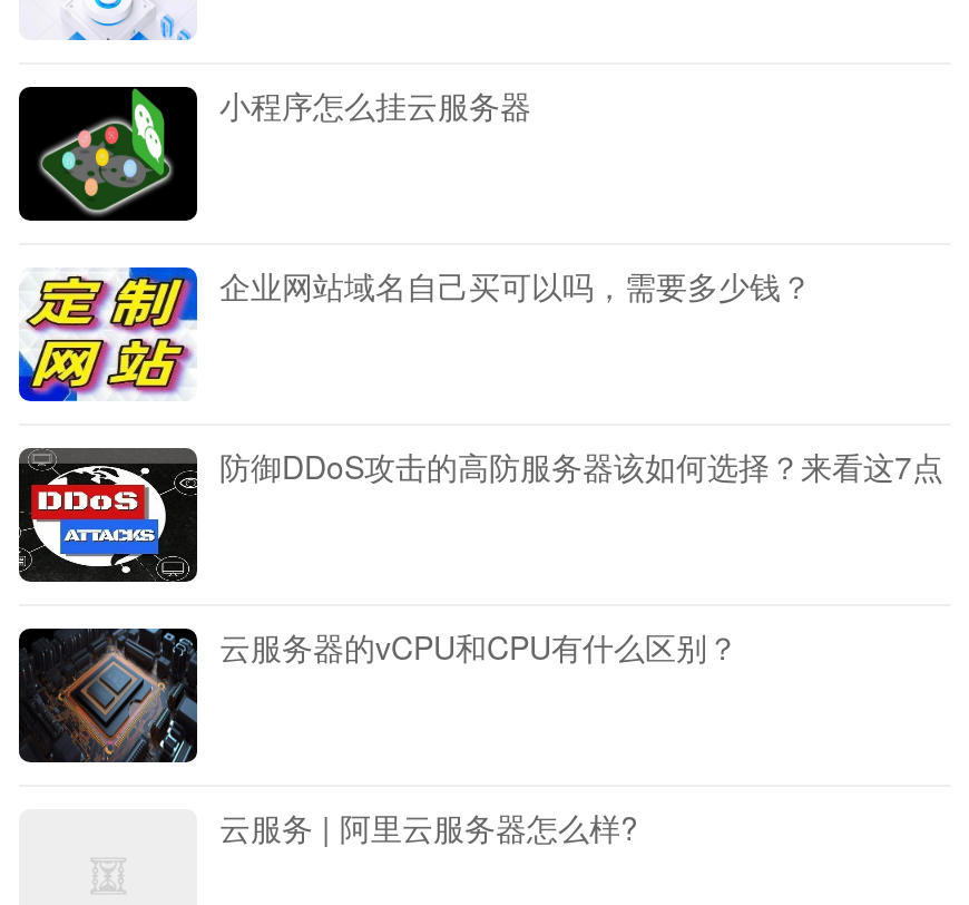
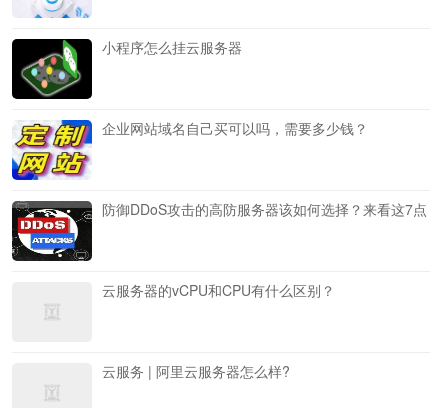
[17,626,199,765] [image] -> none

